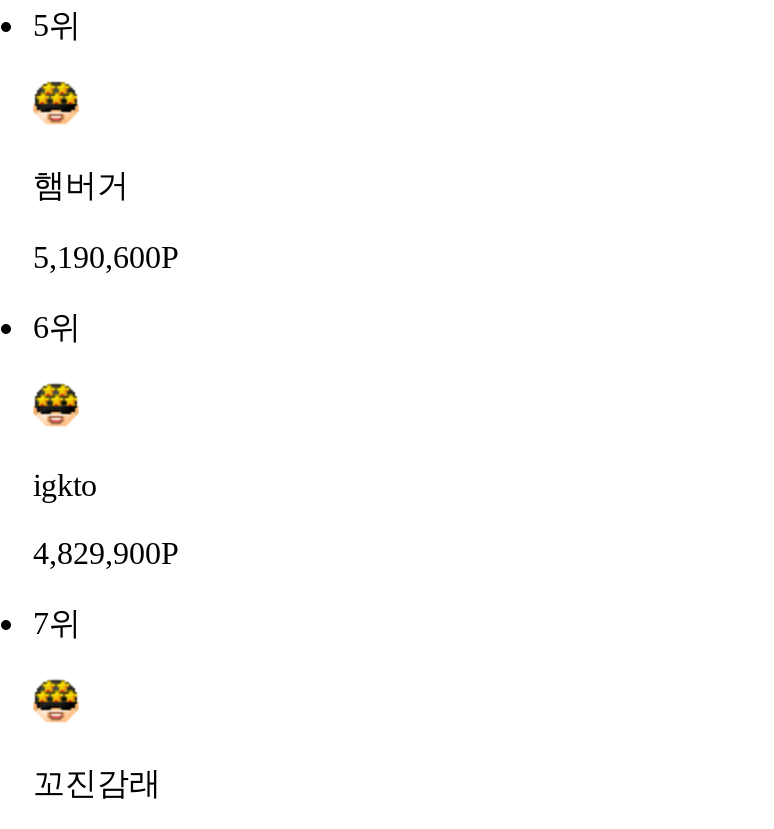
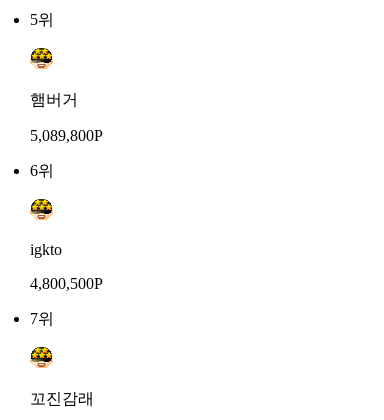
[33,241,179,275] 5,190,600P -> [30,127,103,144] 5,089,800P
[33,537,179,571] 4,829,900P -> [30,275,103,292] 4,800,500P

